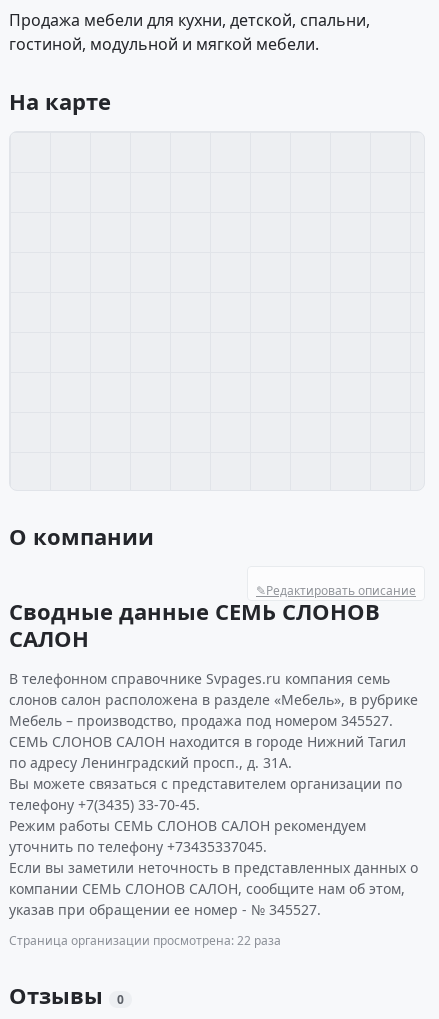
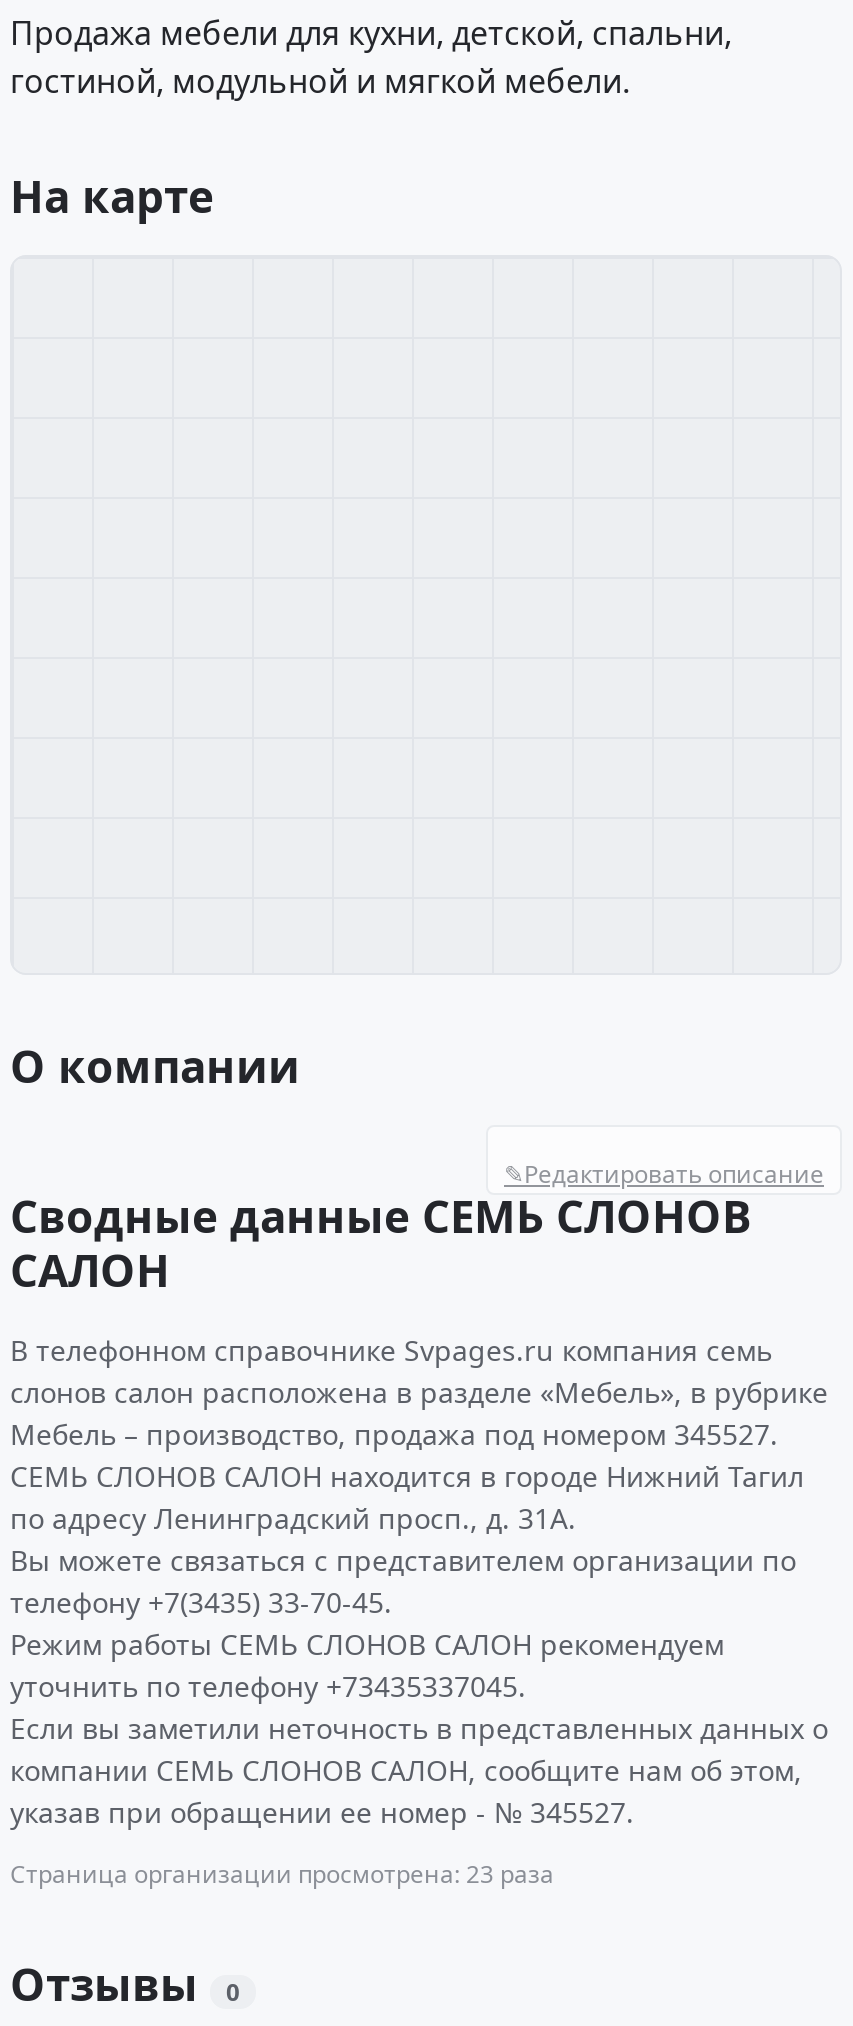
[9,932,281,949] Страница организации просмотрена: 22 раза -> [10,1857,554,1891] Страница организации просмотрена: 23 раза

